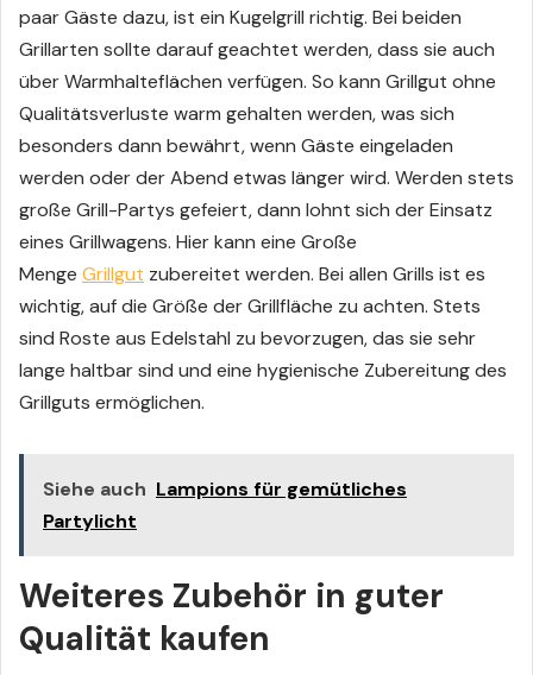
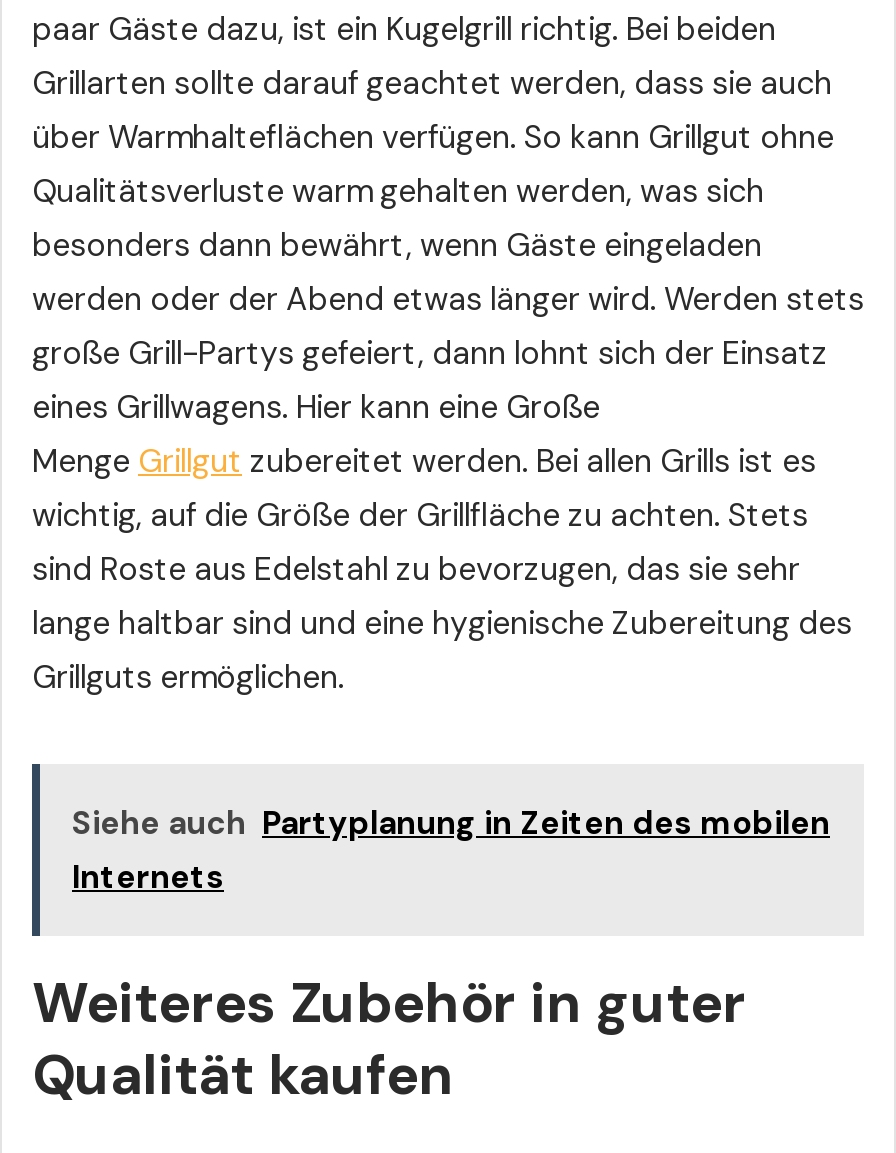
[43,477,407,534] Siehe auch Lampions für gemütliches | Partylicht -> [72,802,830,898] Siehe auch Partyplanung in Zeiten des mobilen | Internets

